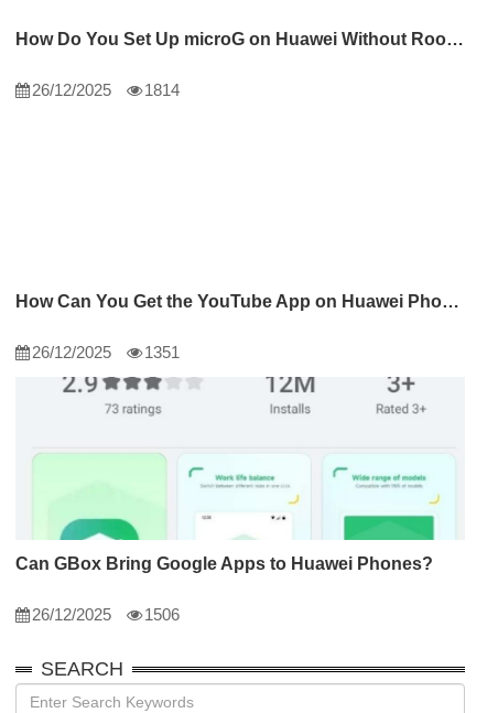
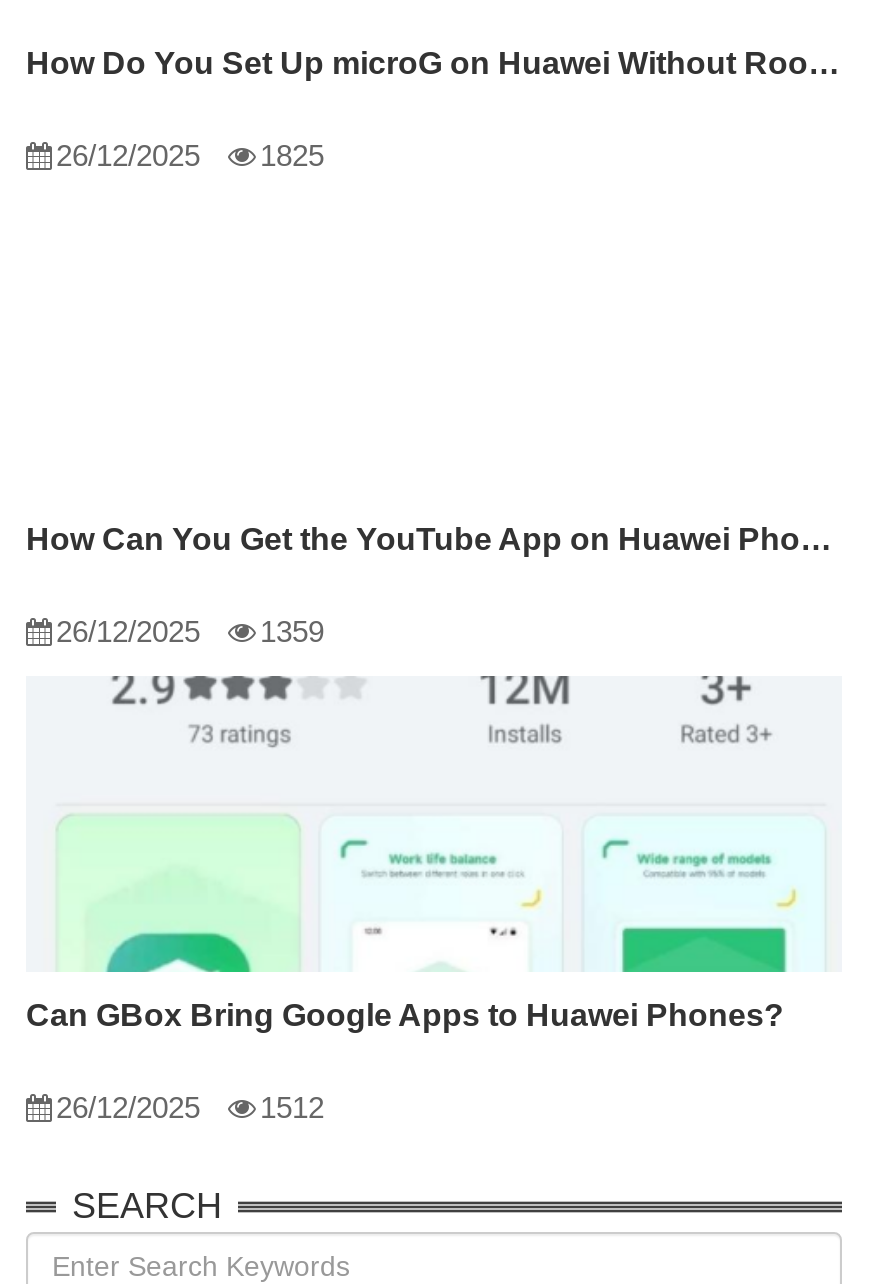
[32,80,180,99] 26/12/2025 1814 -> [56,138,324,172] 26/12/2025 1825
[32,343,180,361] 26/12/2025 1351 -> [56,614,324,648] 26/12/2025 1359
[32,605,180,624] 26/12/2025 1506 -> [56,1090,324,1124] 26/12/2025 1512

